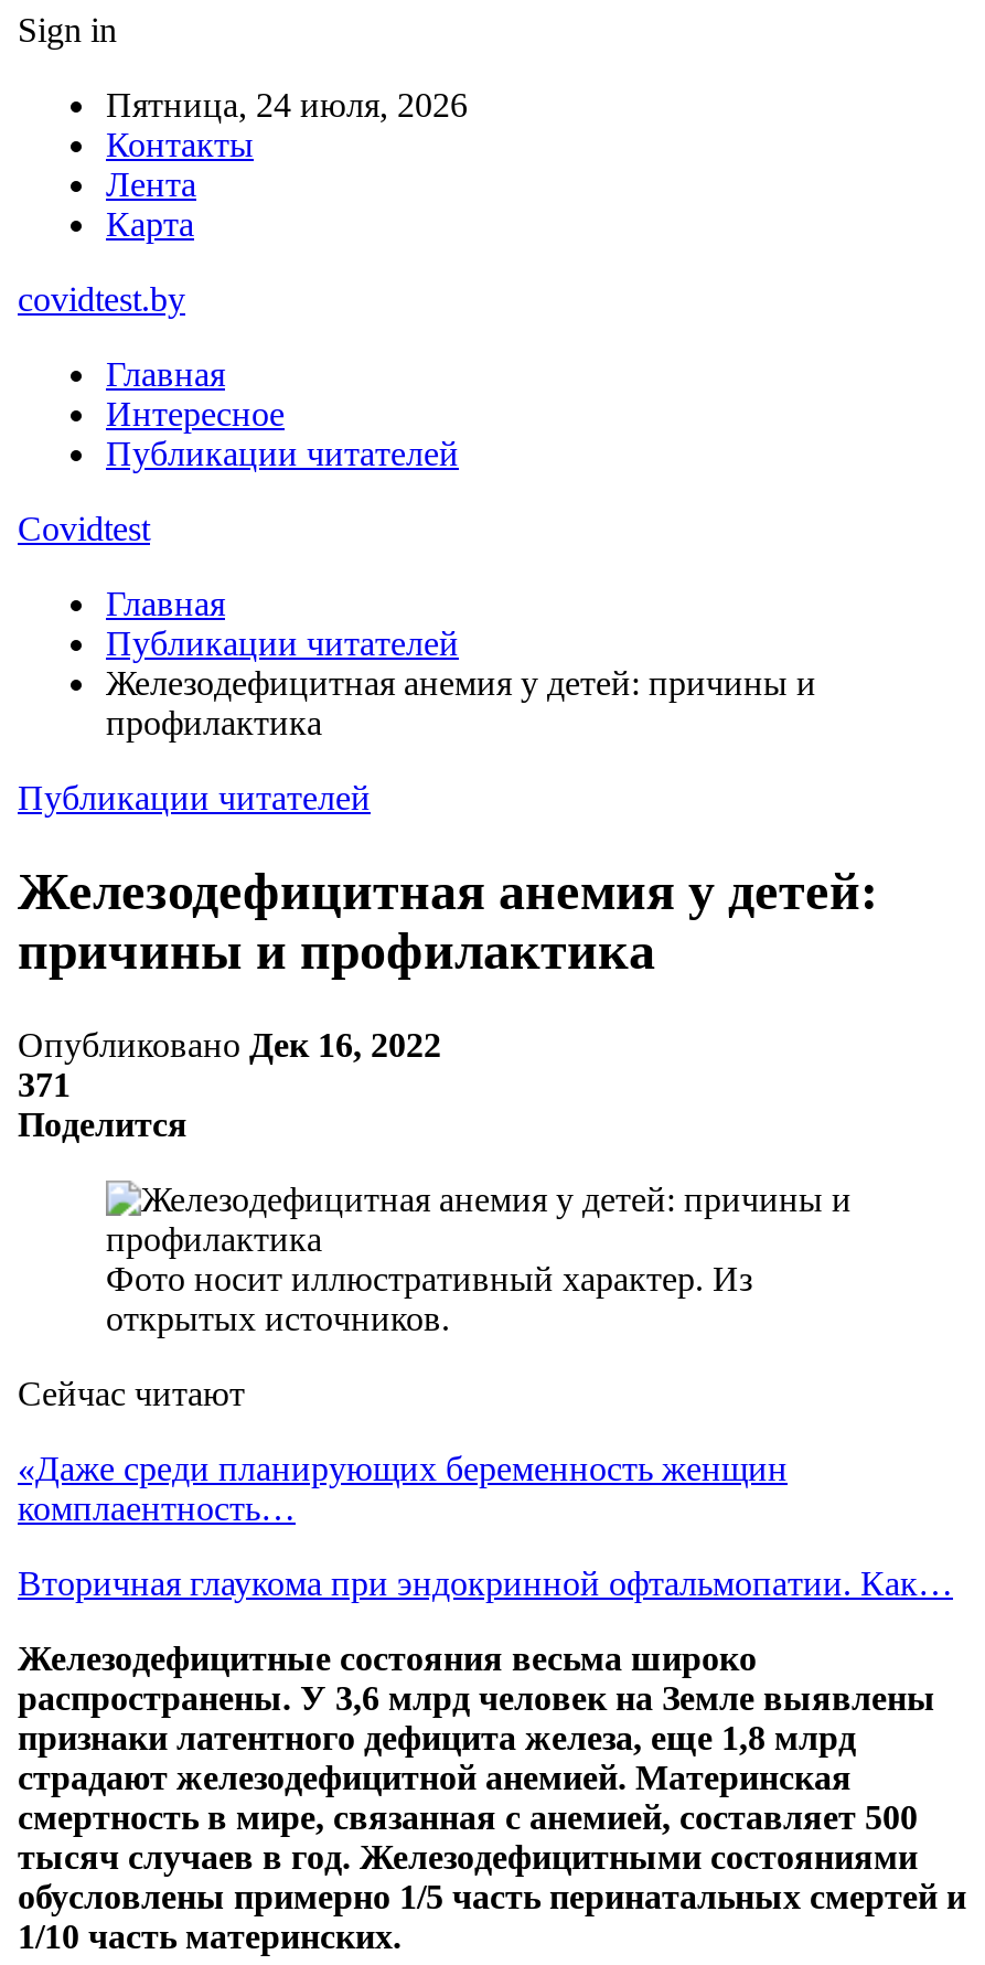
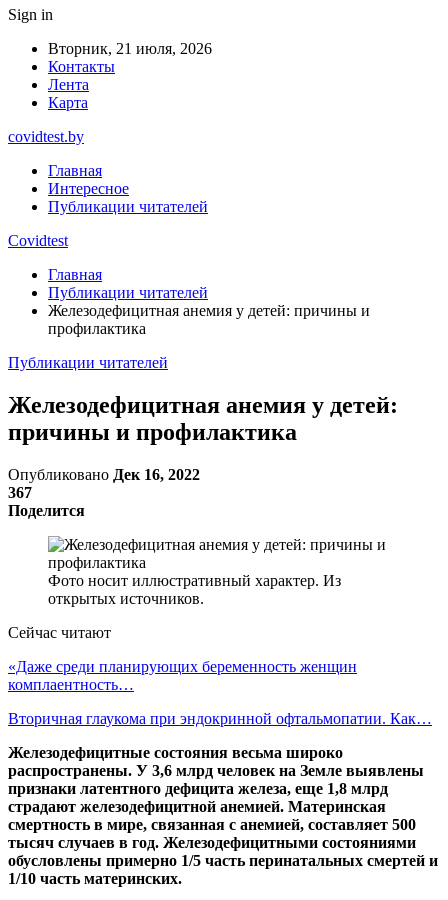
[106,86,468,124] Пятница, 24 июля, 2026 -> [48,40,212,57] Вторник, 21 июля, 2026
[18,1065,71,1103] 371 -> [8,484,32,501] 367

